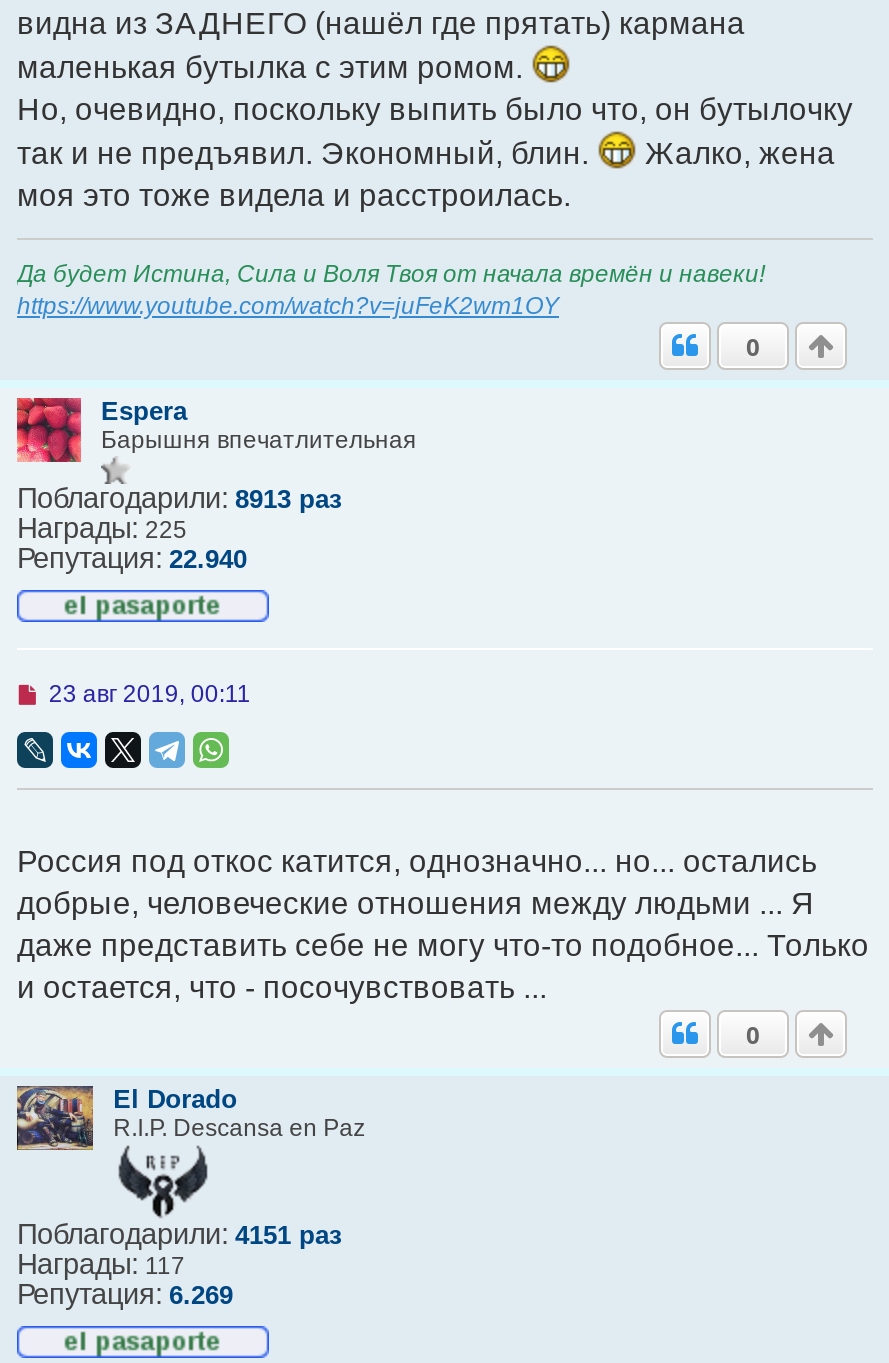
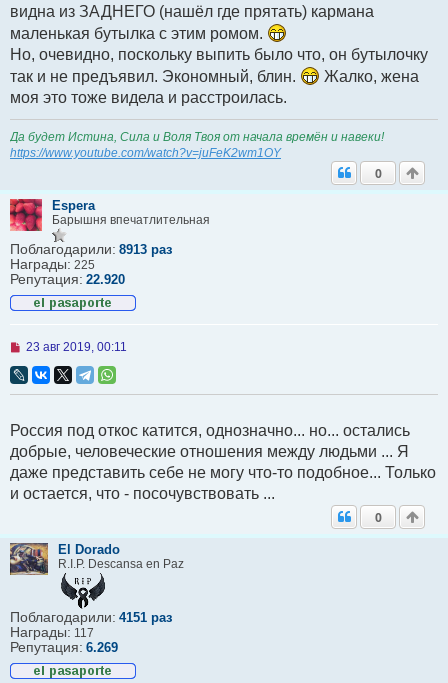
[17,542,247,574] Репутация: 22.940 -> [10,271,125,287] Репутация: 22.920

